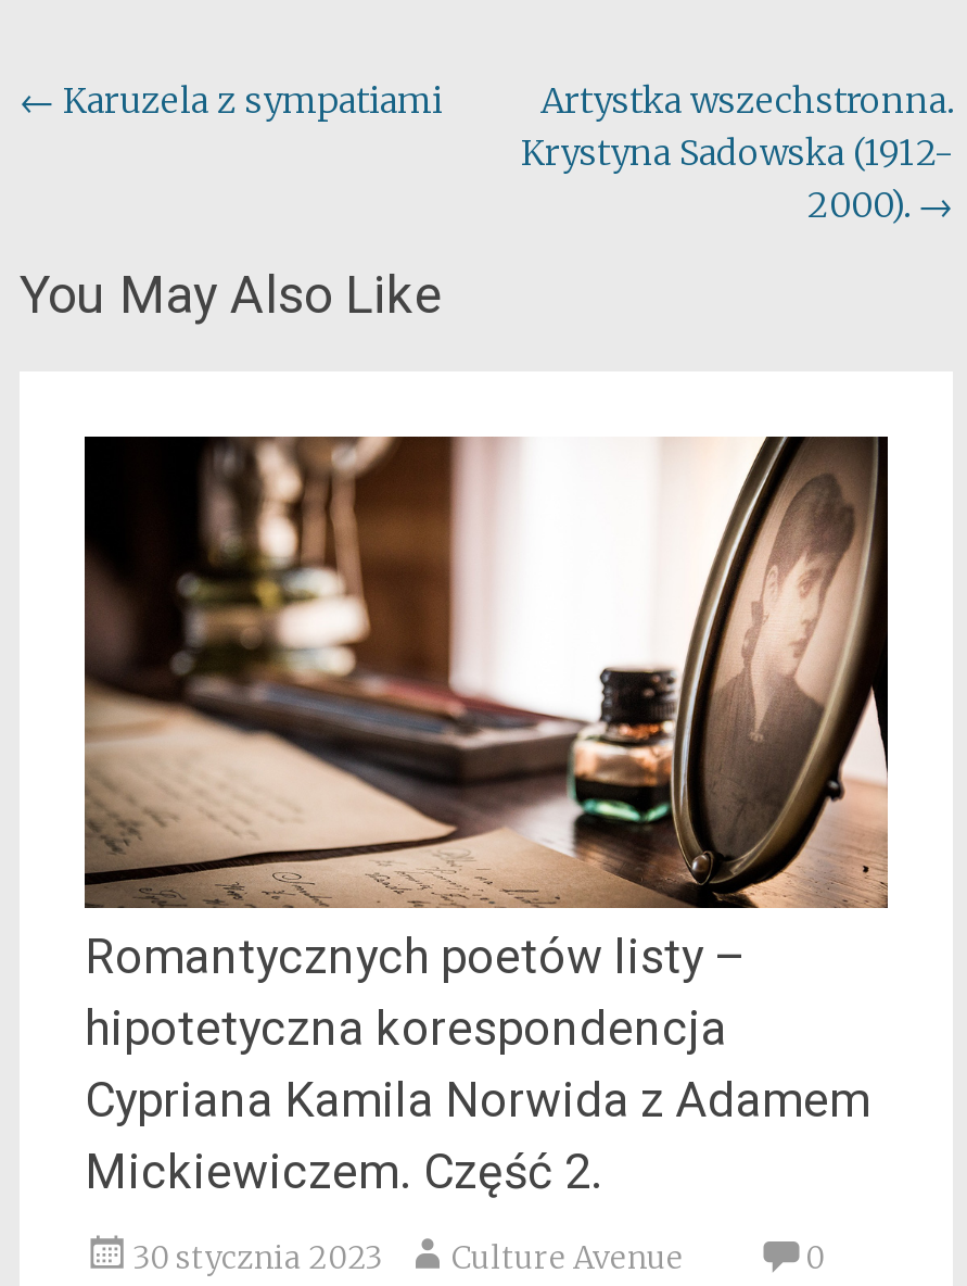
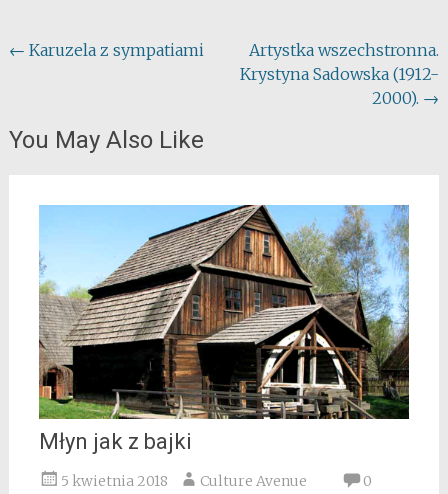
[82,434,890,910] [image] -> [39,204,410,389] [image]
[85,931,870,1200] Romantycznych poetów listy – | hipotetyczna korespondencja | Cypriana Kamila Norwida z Adamem | Mickiewiczem. Część 2. -> [39,429,192,454] Młyn jak z bajki
[132,1239,684,1278] 30 stycznia 2023 Culture Avenue -> [61,472,307,490] 5 kwietnia 2018 Culture Avenue

